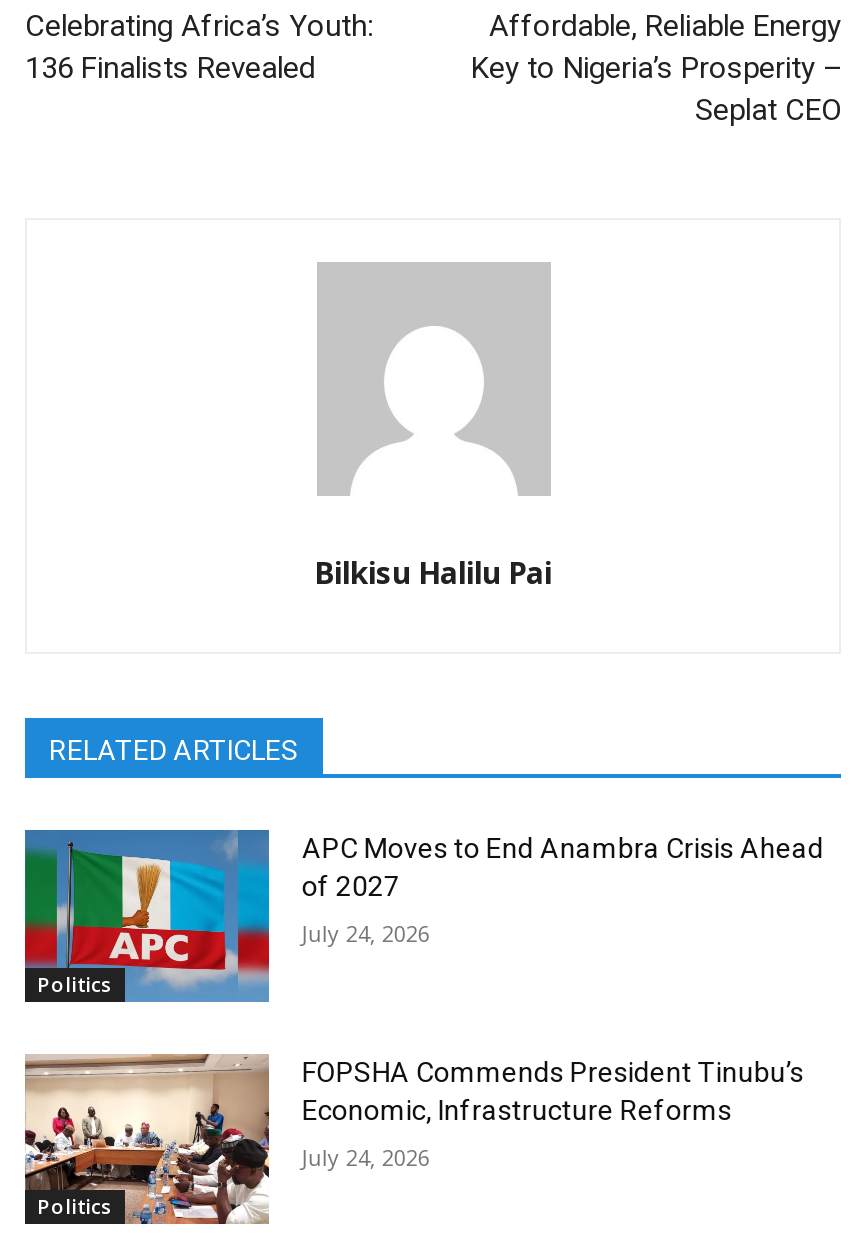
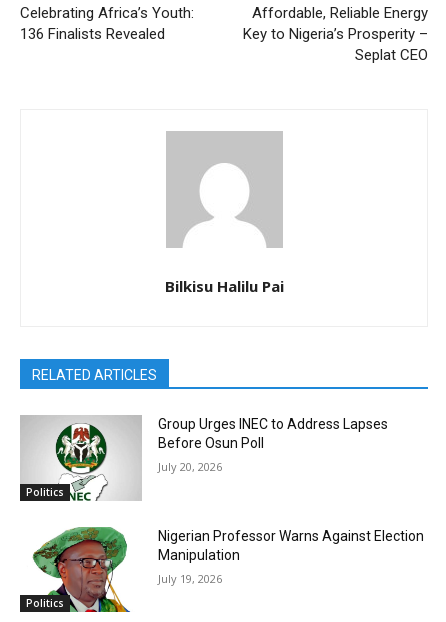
[23,830,824,1004] [image] | APC Moves to End Anambra Crisis Ahead | of 2027 -> [20,416,388,502] [image] | Group Urges INEC to Address Lapses | Before Osun Poll
[302,918,430,948] July 24, 2026 -> [158,459,222,474] July 20, 2026
[23,1052,804,1226] [image] | FOPSHA Commends President Tinubu’s | Economic, Infrastructure Reforms -> [20,526,424,613] [image] | Nigerian Professor Warns Against Election | Manipulation
[302,1141,430,1171] July 24, 2026 -> [158,571,222,586] July 19, 2026

